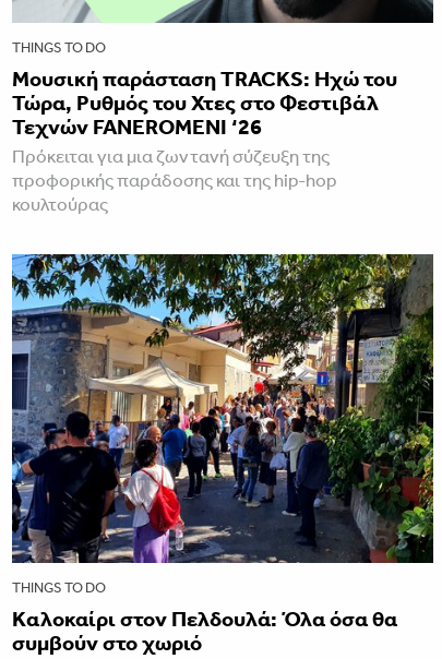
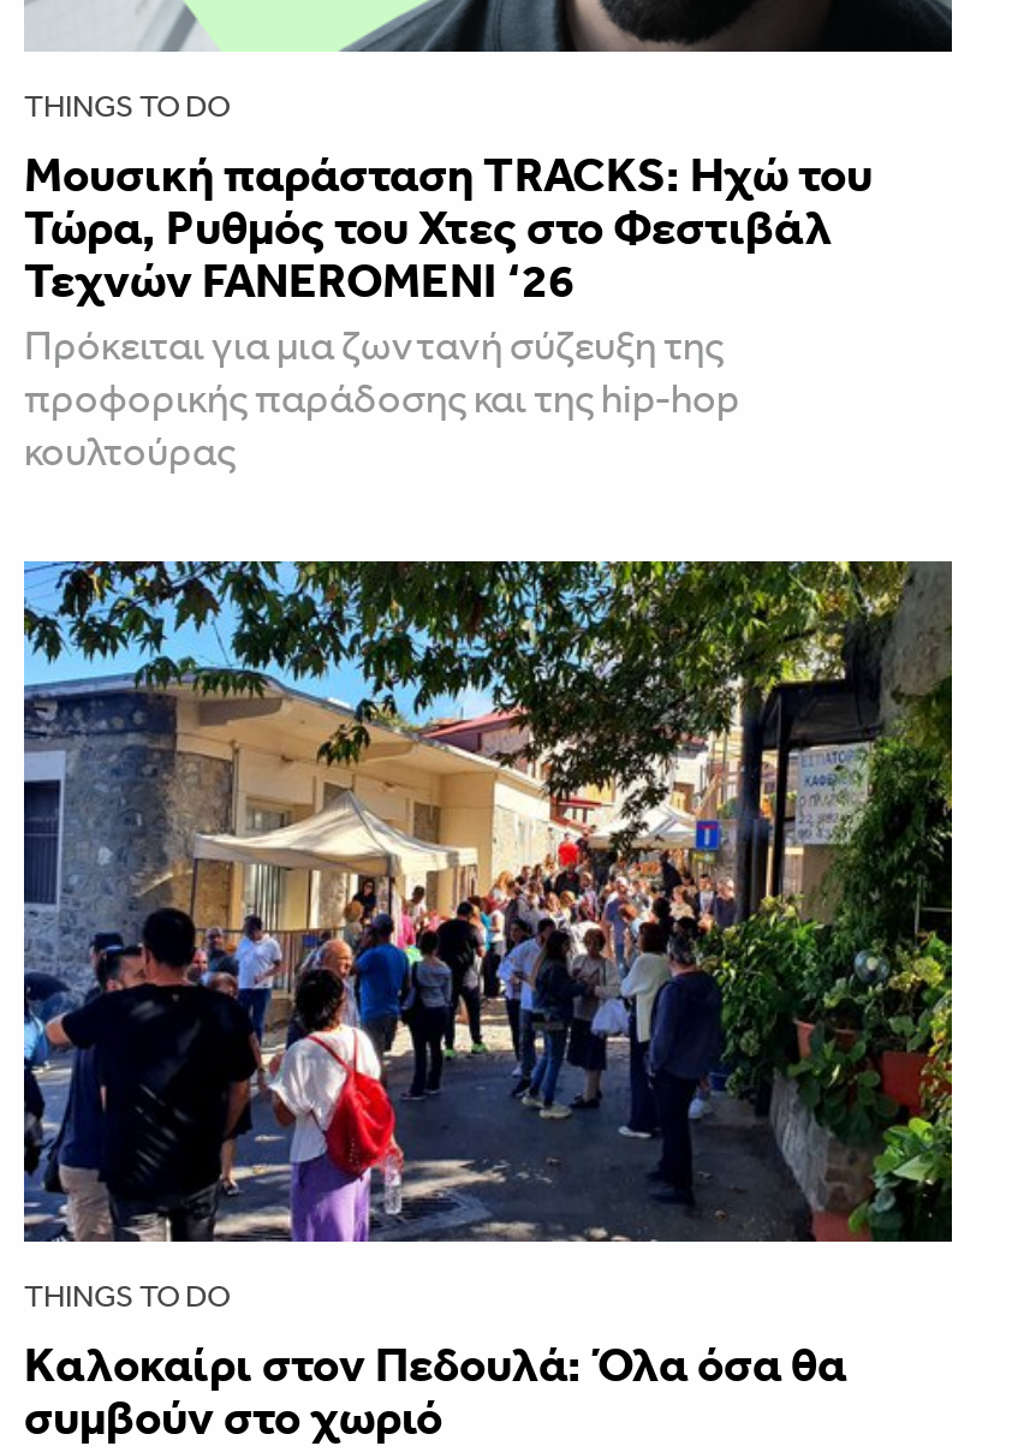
[12,606,397,632] Kαλοκαίρι στον Πελδουλά: Όλα όσα θα -> [24,1334,846,1392] Kαλοκαίρι στον Πεδουλά: Όλα όσα θα

